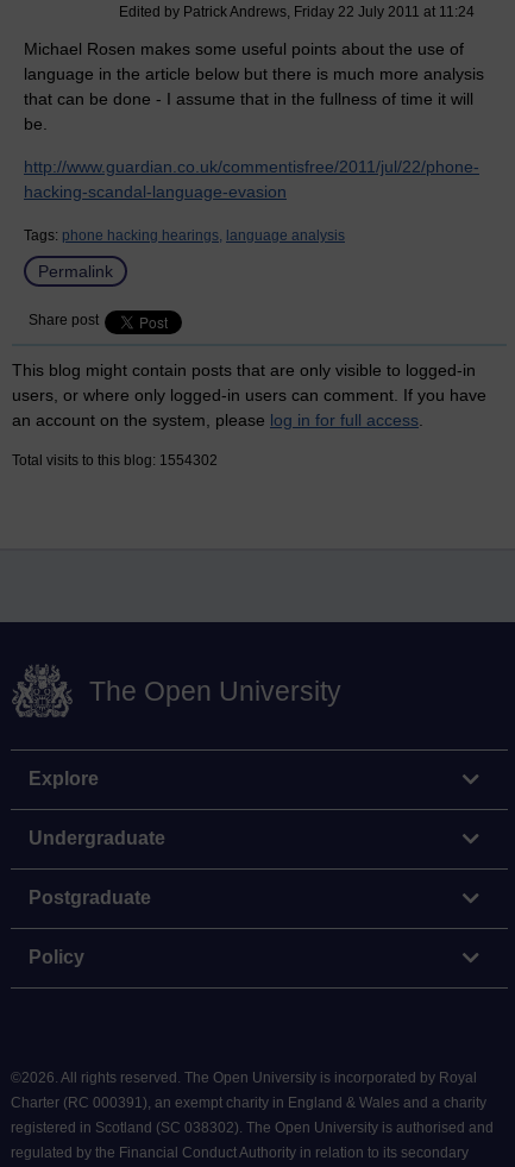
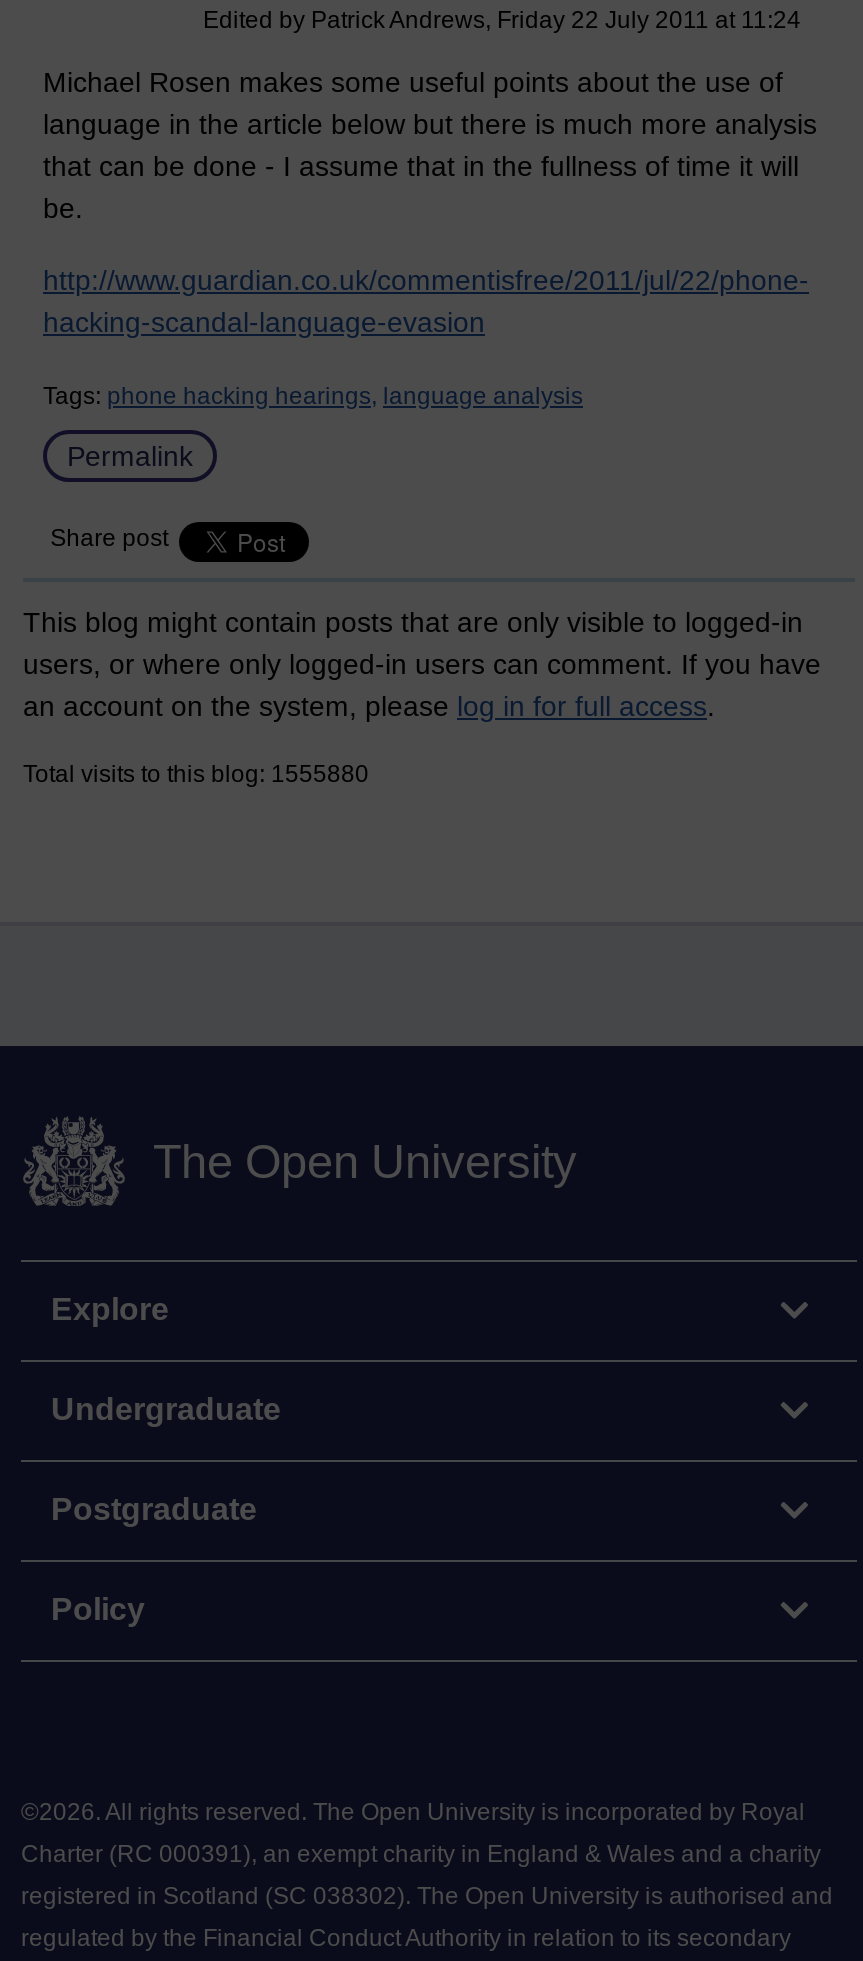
[12,452,218,468] Total visits to this blog: 1554302 -> [23,759,369,787] Total visits to this blog: 1555880

